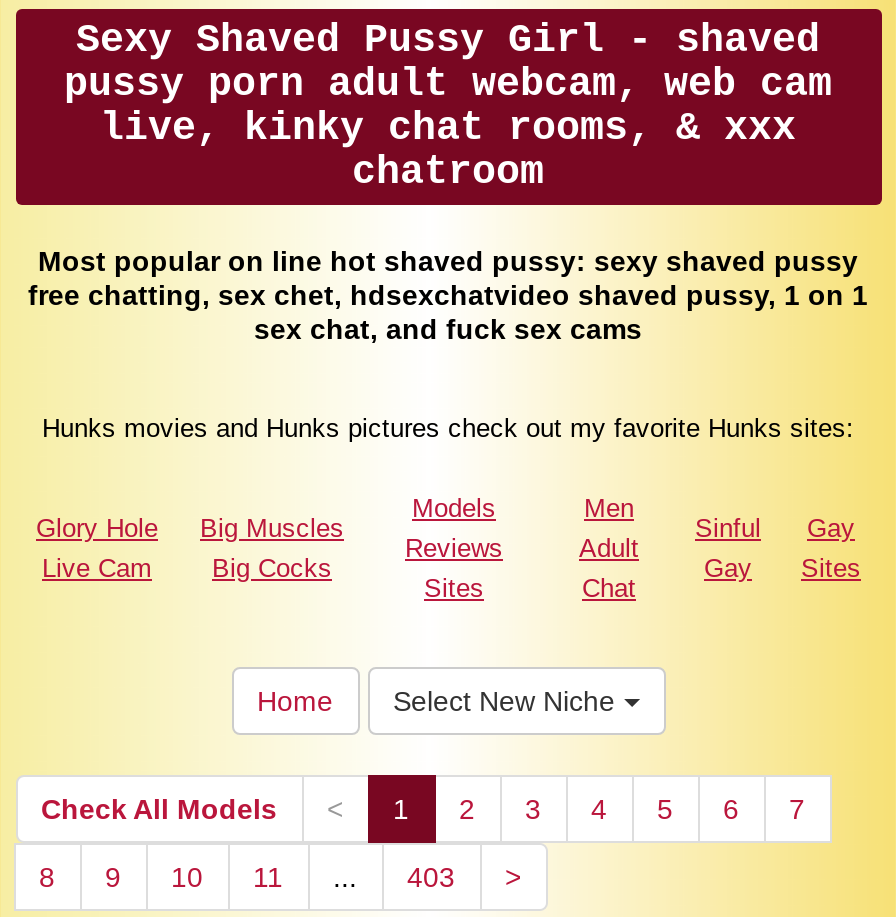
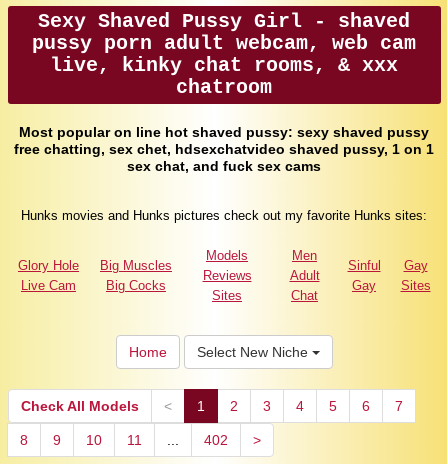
[407,861,455,893] 403 -> [203,432,227,448] 402

